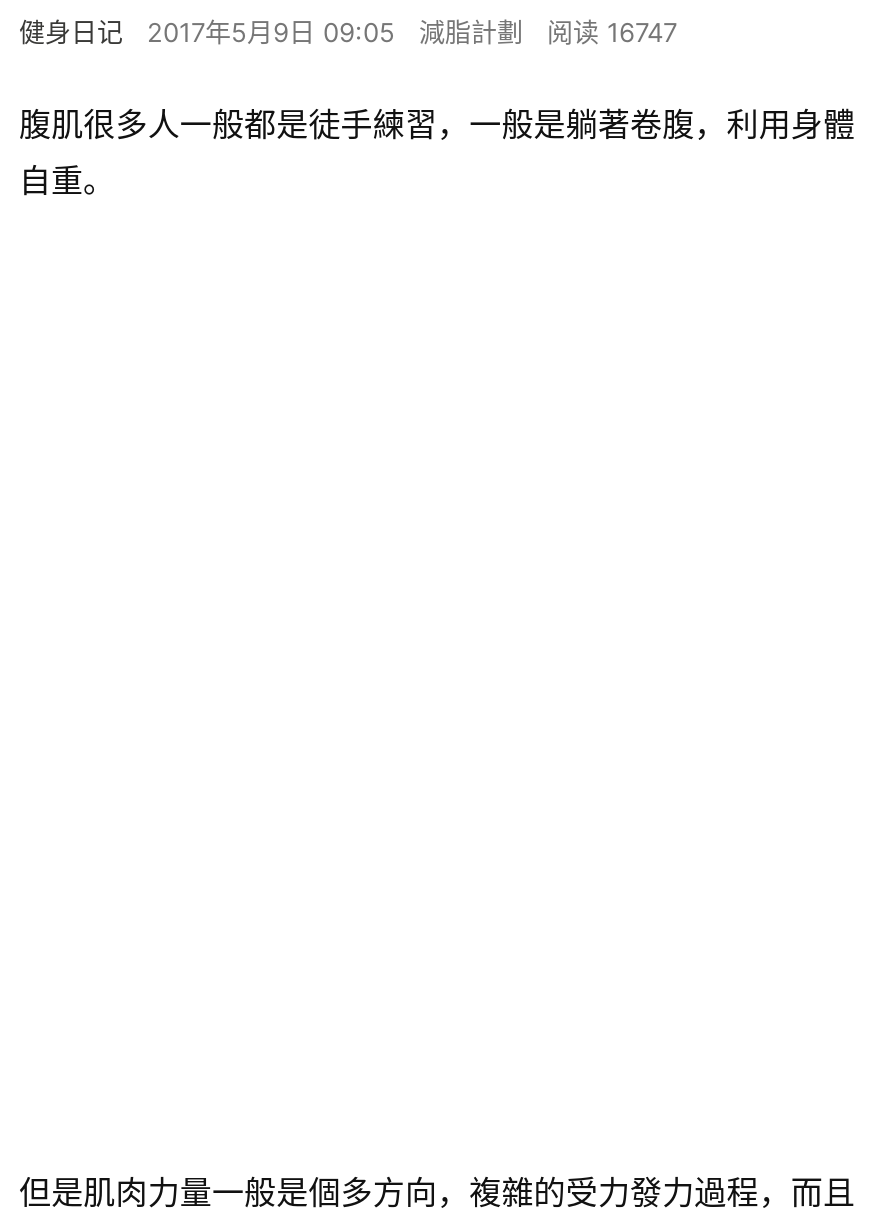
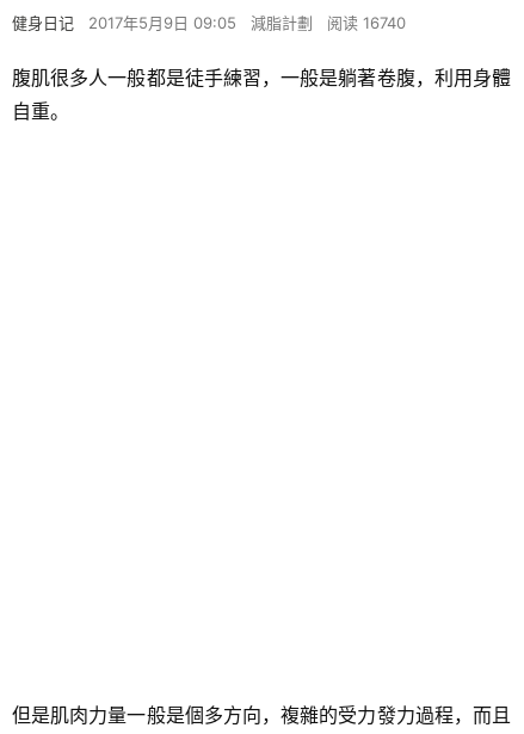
[19,16,677,48] 健身日记 2017年5月9日 09:05 減脂計劃 阅读 16747 -> [12,13,406,32] 健身日记 2017年5月9日 09:05 減脂計劃 阅读 16740

